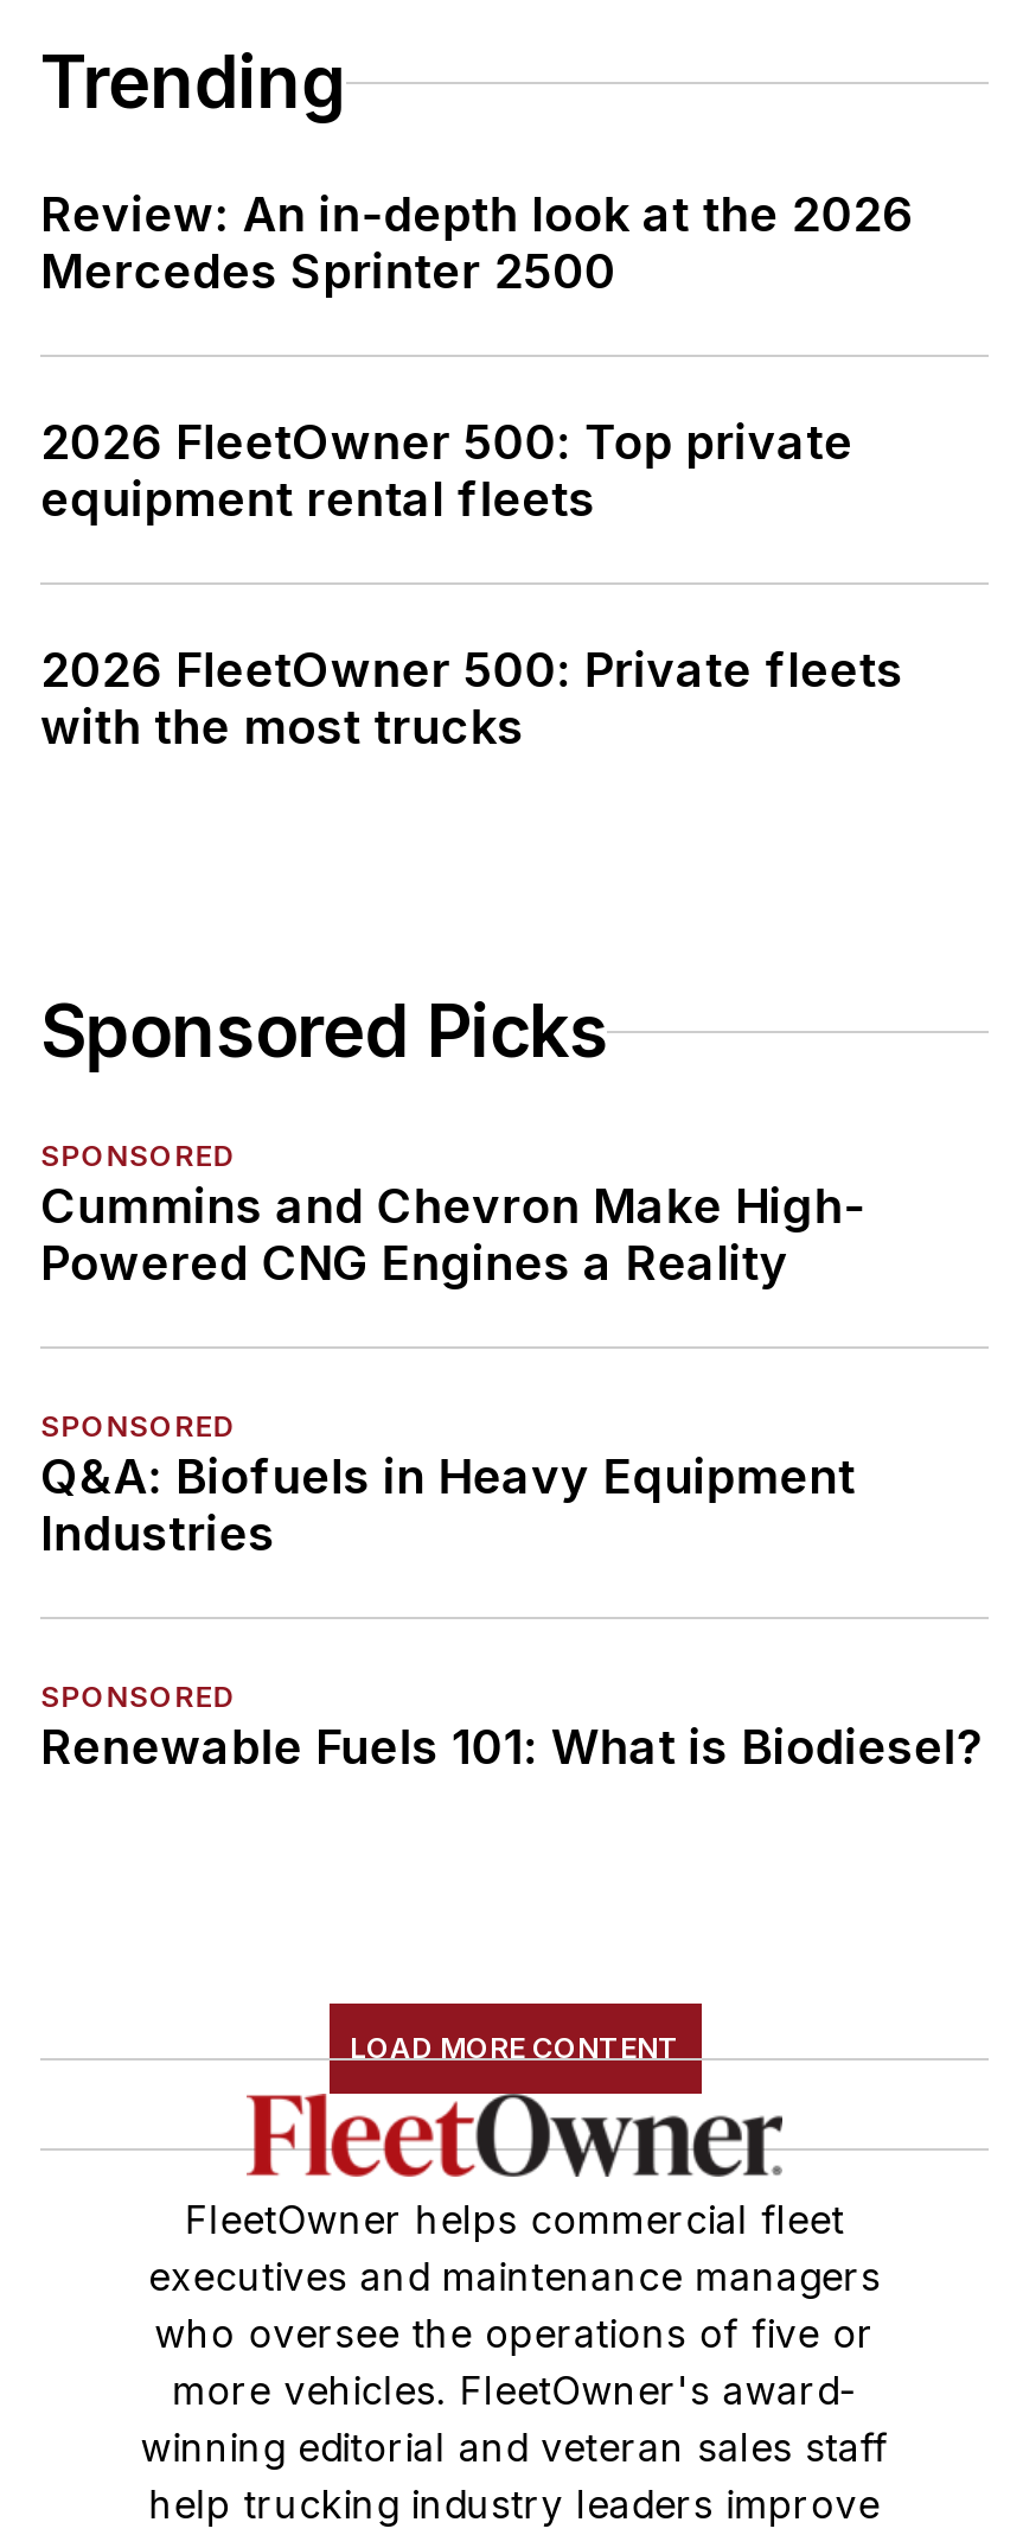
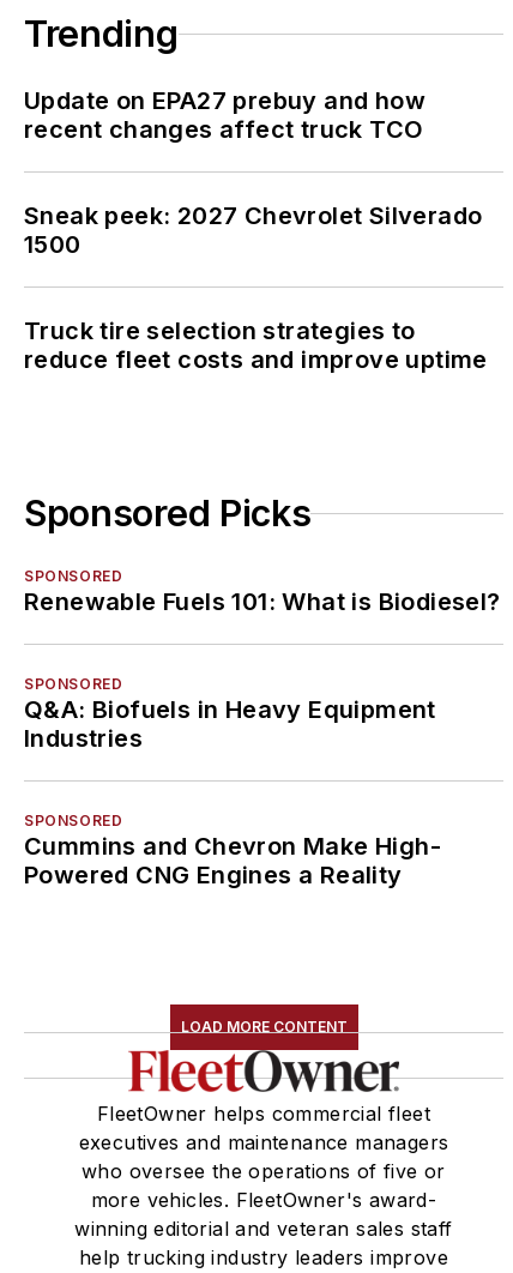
[40,187,914,301] Review: An in-depth look at the 2026 | Mercedes Sprinter 2500 -> [24,87,426,144] Update on EPA27 prebuy and how | recent changes affect truck TCO
[40,415,853,529] 2026 FleetOwner 500: Top private | equipment rental fleets -> [24,202,482,259] Sneak peek: 2027 Chevrolet Silverado | 1500
[40,642,903,756] 2026 FleetOwner 500: Private fleets | with the most trucks -> [24,317,488,374] Truck tire selection strategies to | reduce fleet costs and improve uptime
moved [40,1179,865,1293] -> [24,832,441,890]: Cummins and Chevron Make High- | Powered CNG Engines a Reality
moved [40,1409,855,1715] -> [24,675,436,830]: SPONSORED | Q&A: Biofuels in Heavy Equipment | Industries | SPONSORED
moved [40,1720,983,1777] -> [24,588,501,616]: Renewable Fuels 101: What is Biodiesel?

